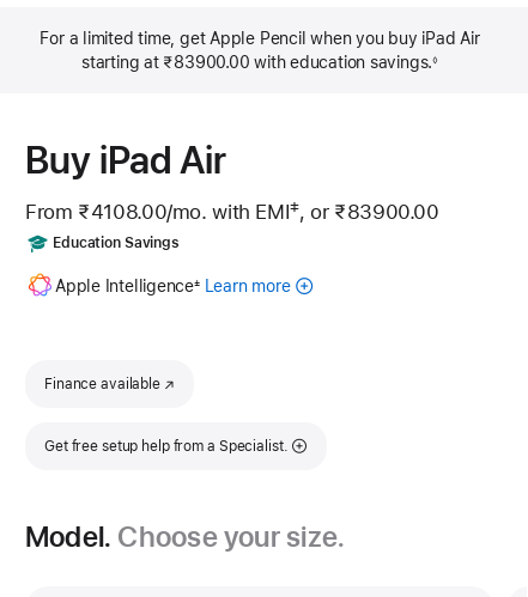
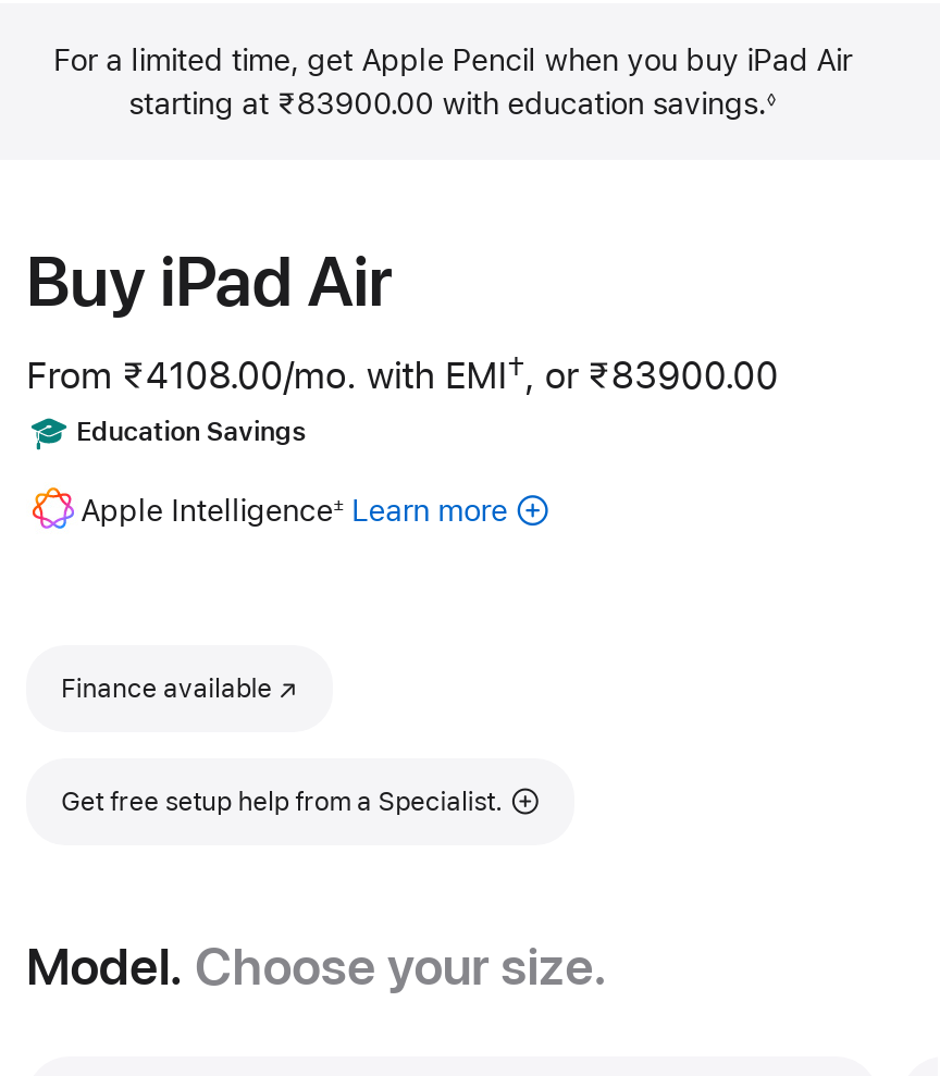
[290,199,439,224] ‡, or ₹83900.00 -> [508,353,778,397] †, or ₹83900.00

